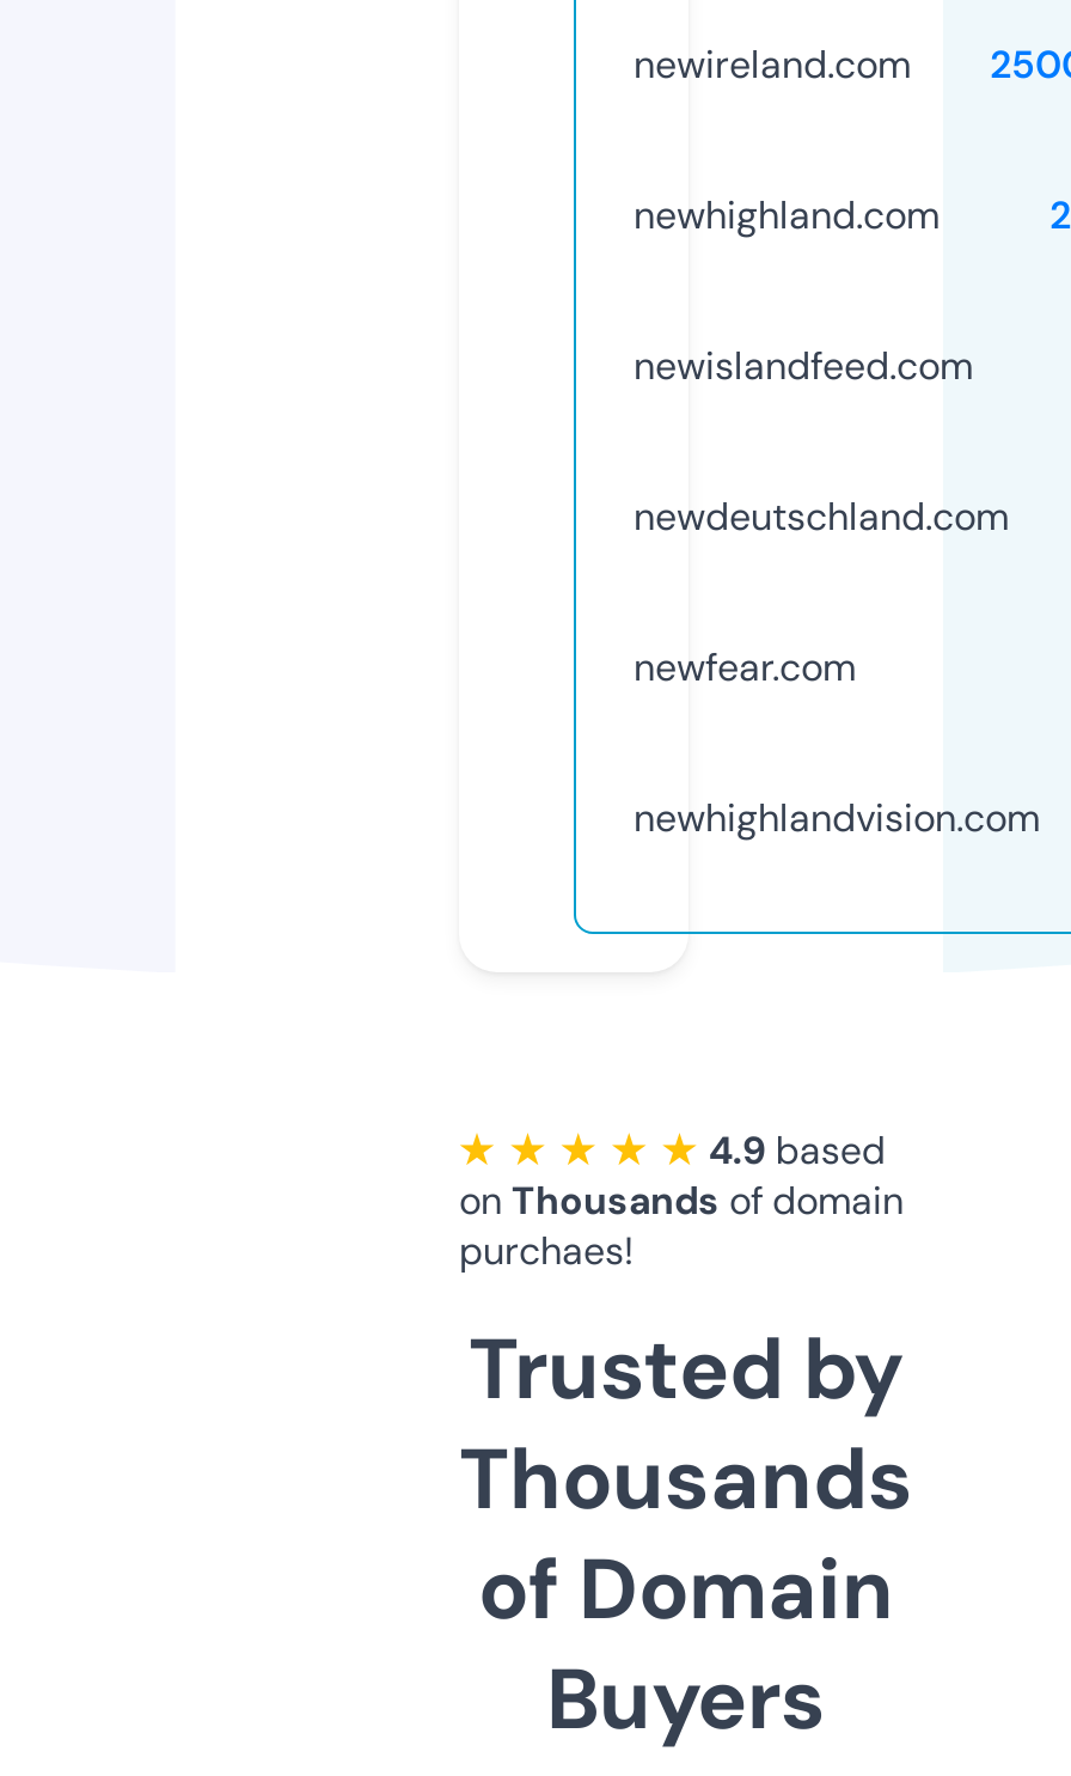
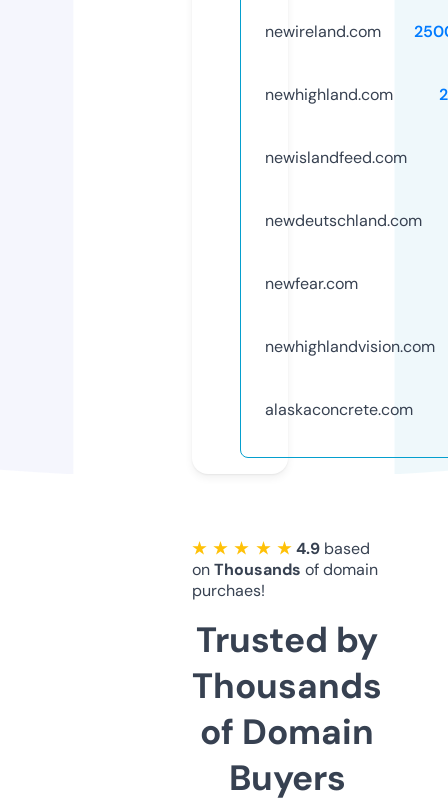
none -> [265,399,413,420] alaskaconcrete.com

